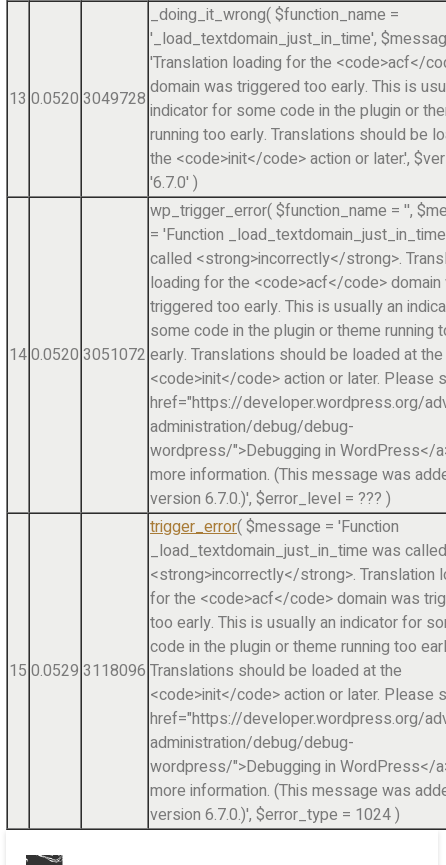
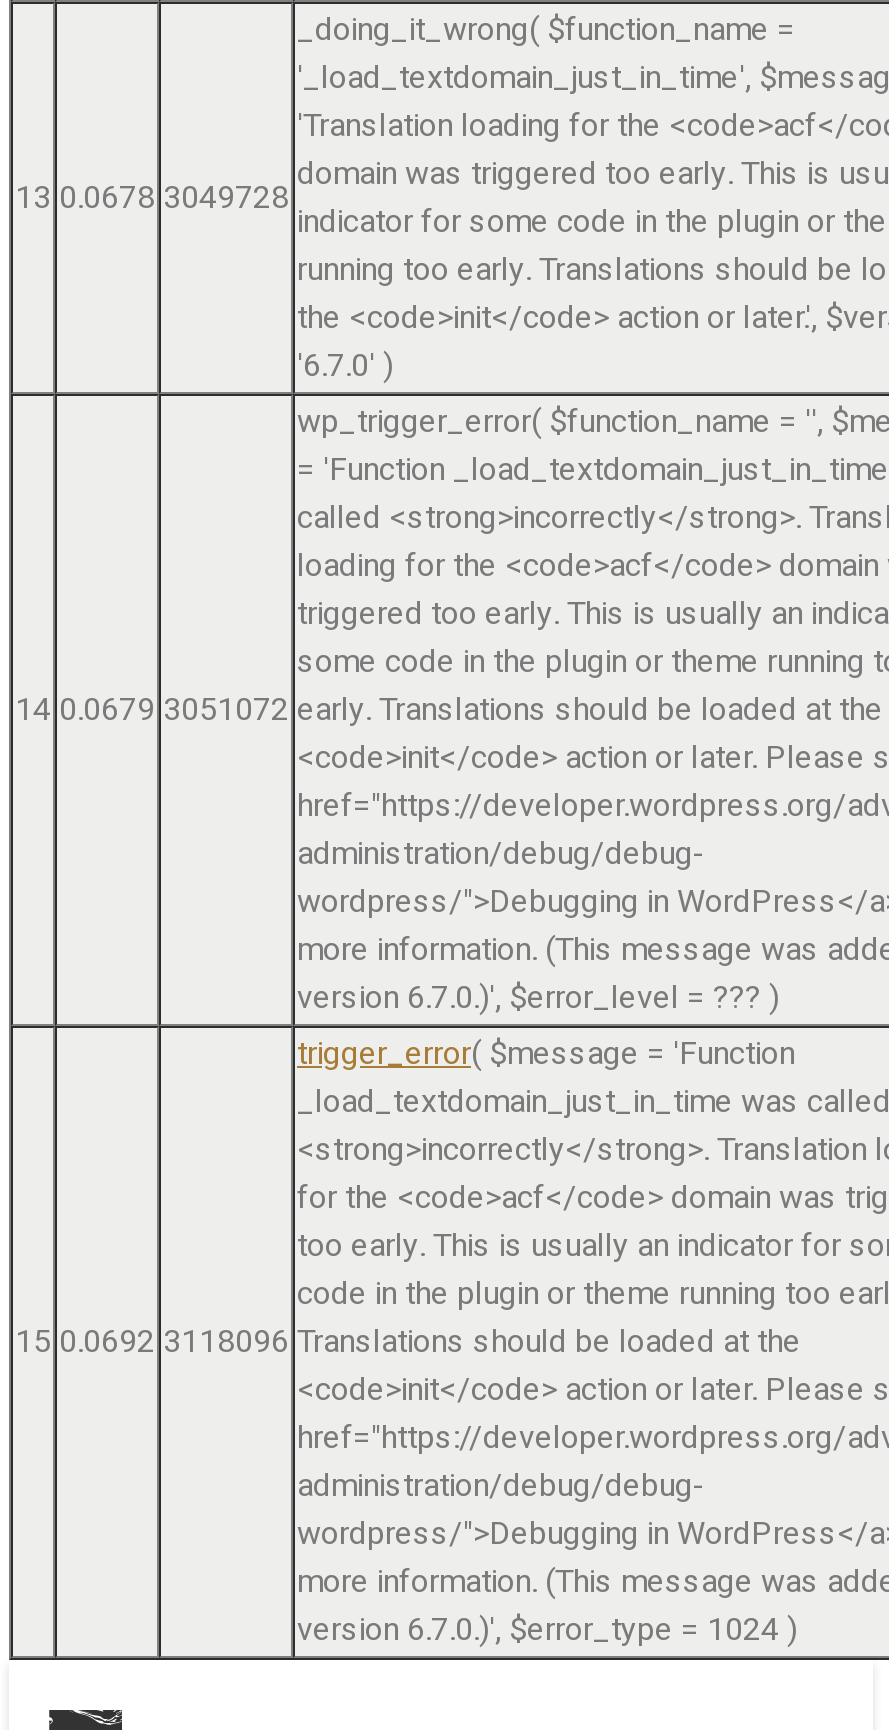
[9,87,146,111] 13 0.0520 3049728 -> [15,174,289,222] 13 0.0678 3049728
[9,343,443,367] 14 0.0520 3051072 early. Translations should be loaded at the -> [15,686,883,734] 14 0.0679 3051072 early. Translations should be loaded at the
[9,659,402,683] 15 0.0529 3118096 Translations should be loaded at the -> [15,1318,801,1366] 15 0.0692 3118096 Translations should be loaded at the

